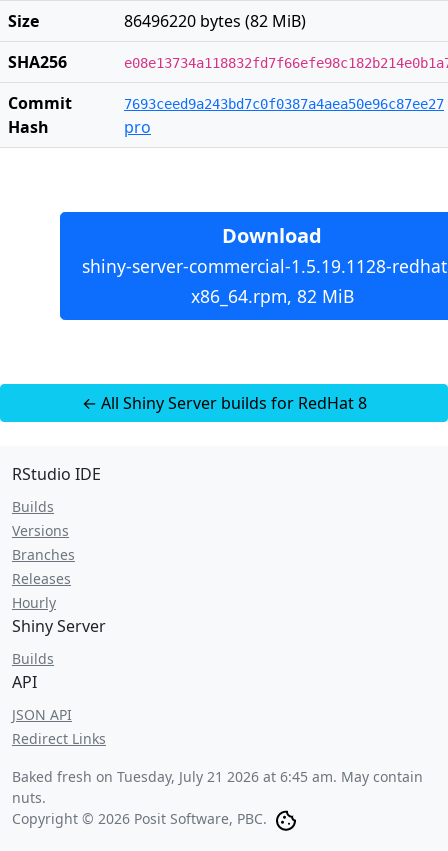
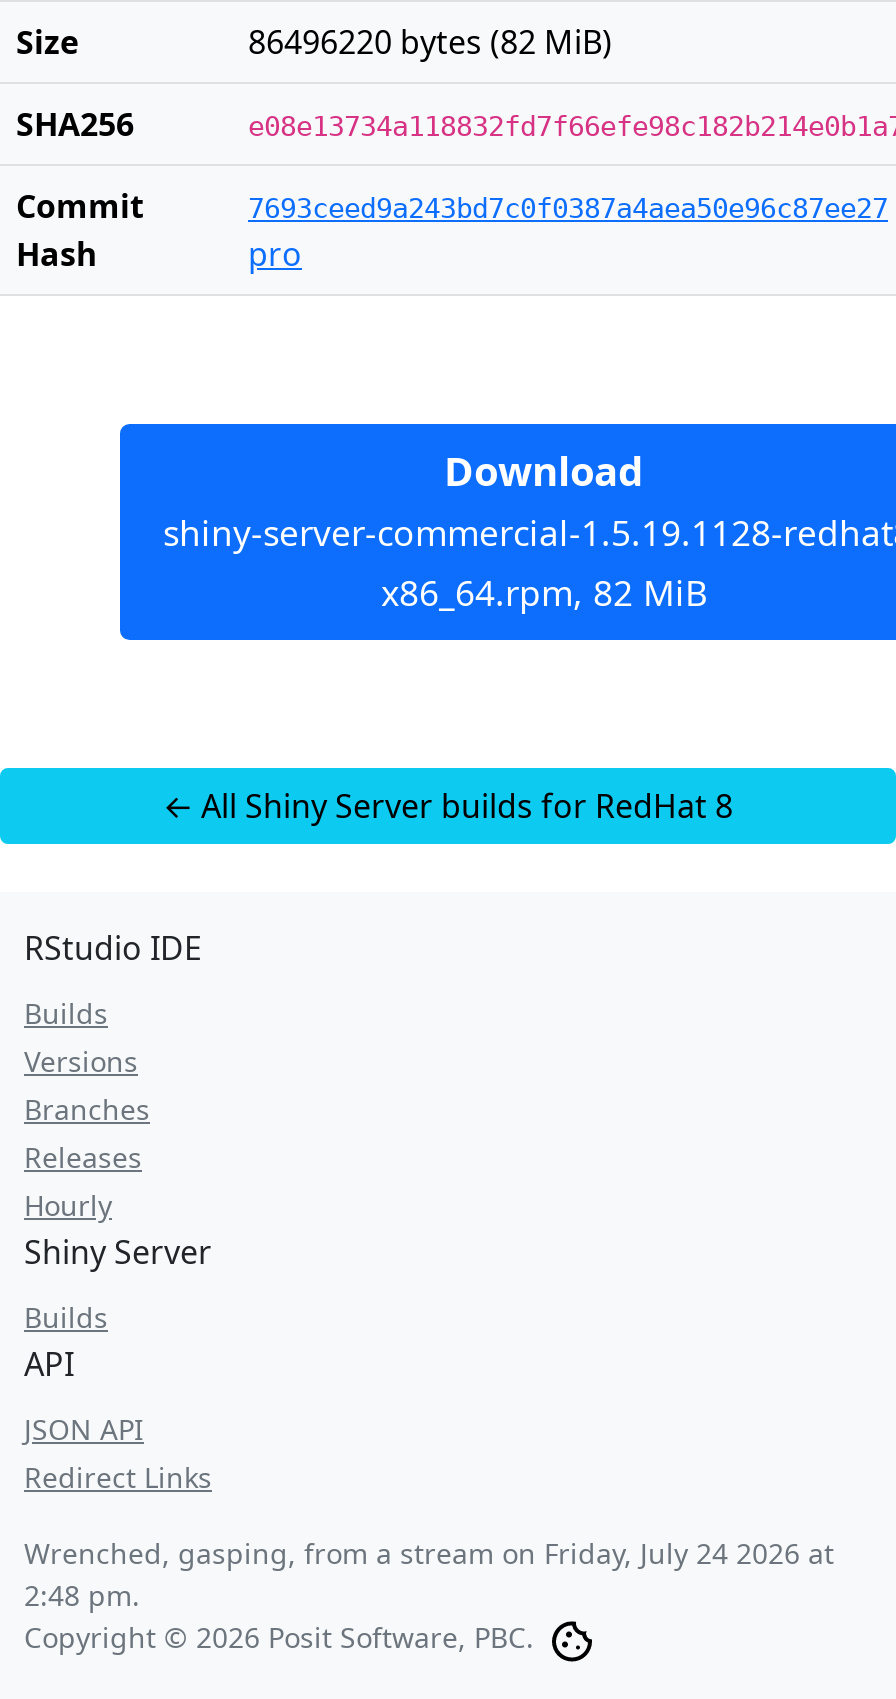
[12,767,423,807] Baked fresh on Tuesday, July 21 2026 at 6:45 am. May contain | nuts. -> [24,1534,834,1614] Wrenched, gasping, from a stream on Friday, July 24 2026 at | 2:48 pm.

